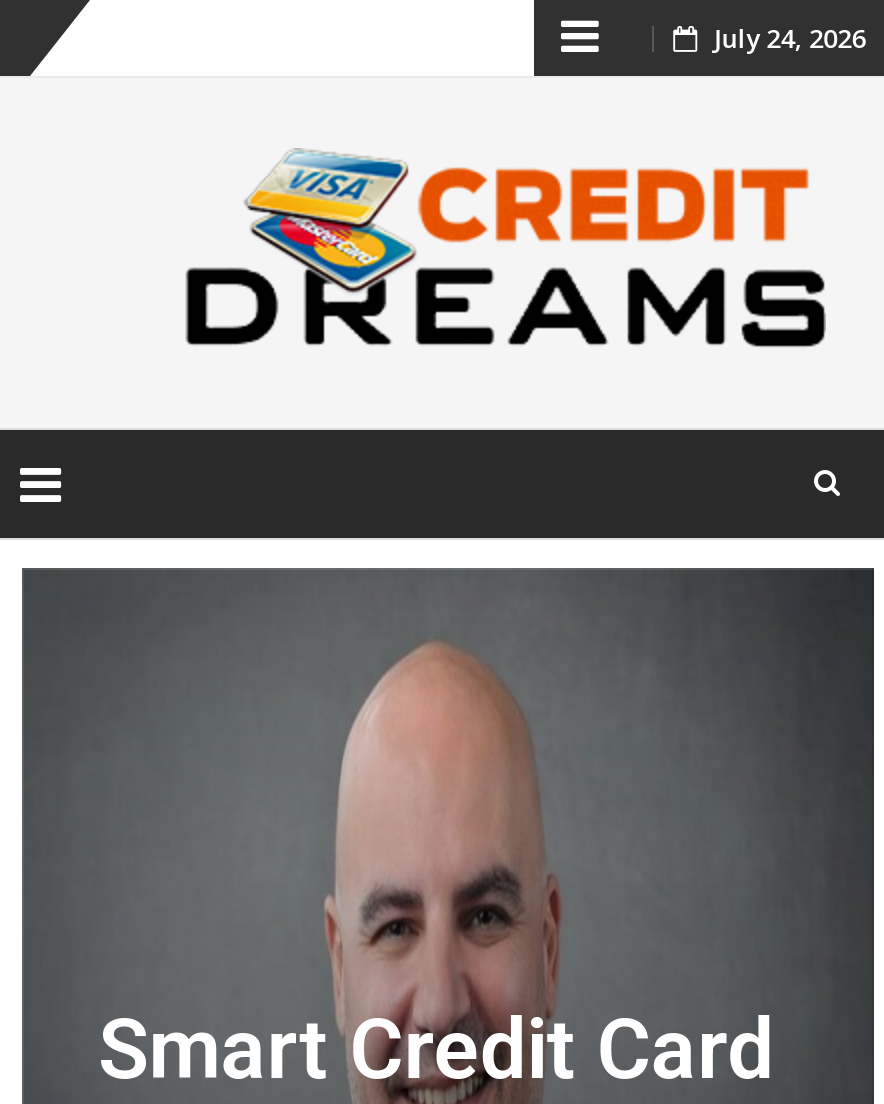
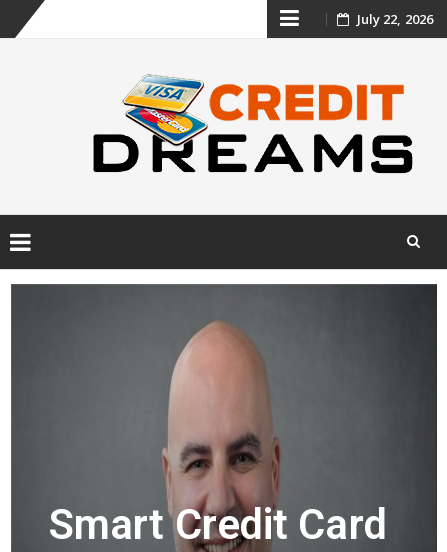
[713,20,866,56] July 24, 2026 -> [357,10,433,28] July 22, 2026

